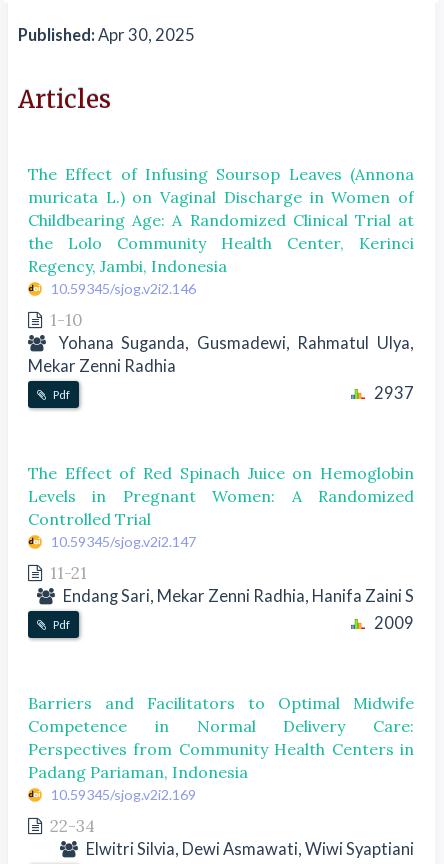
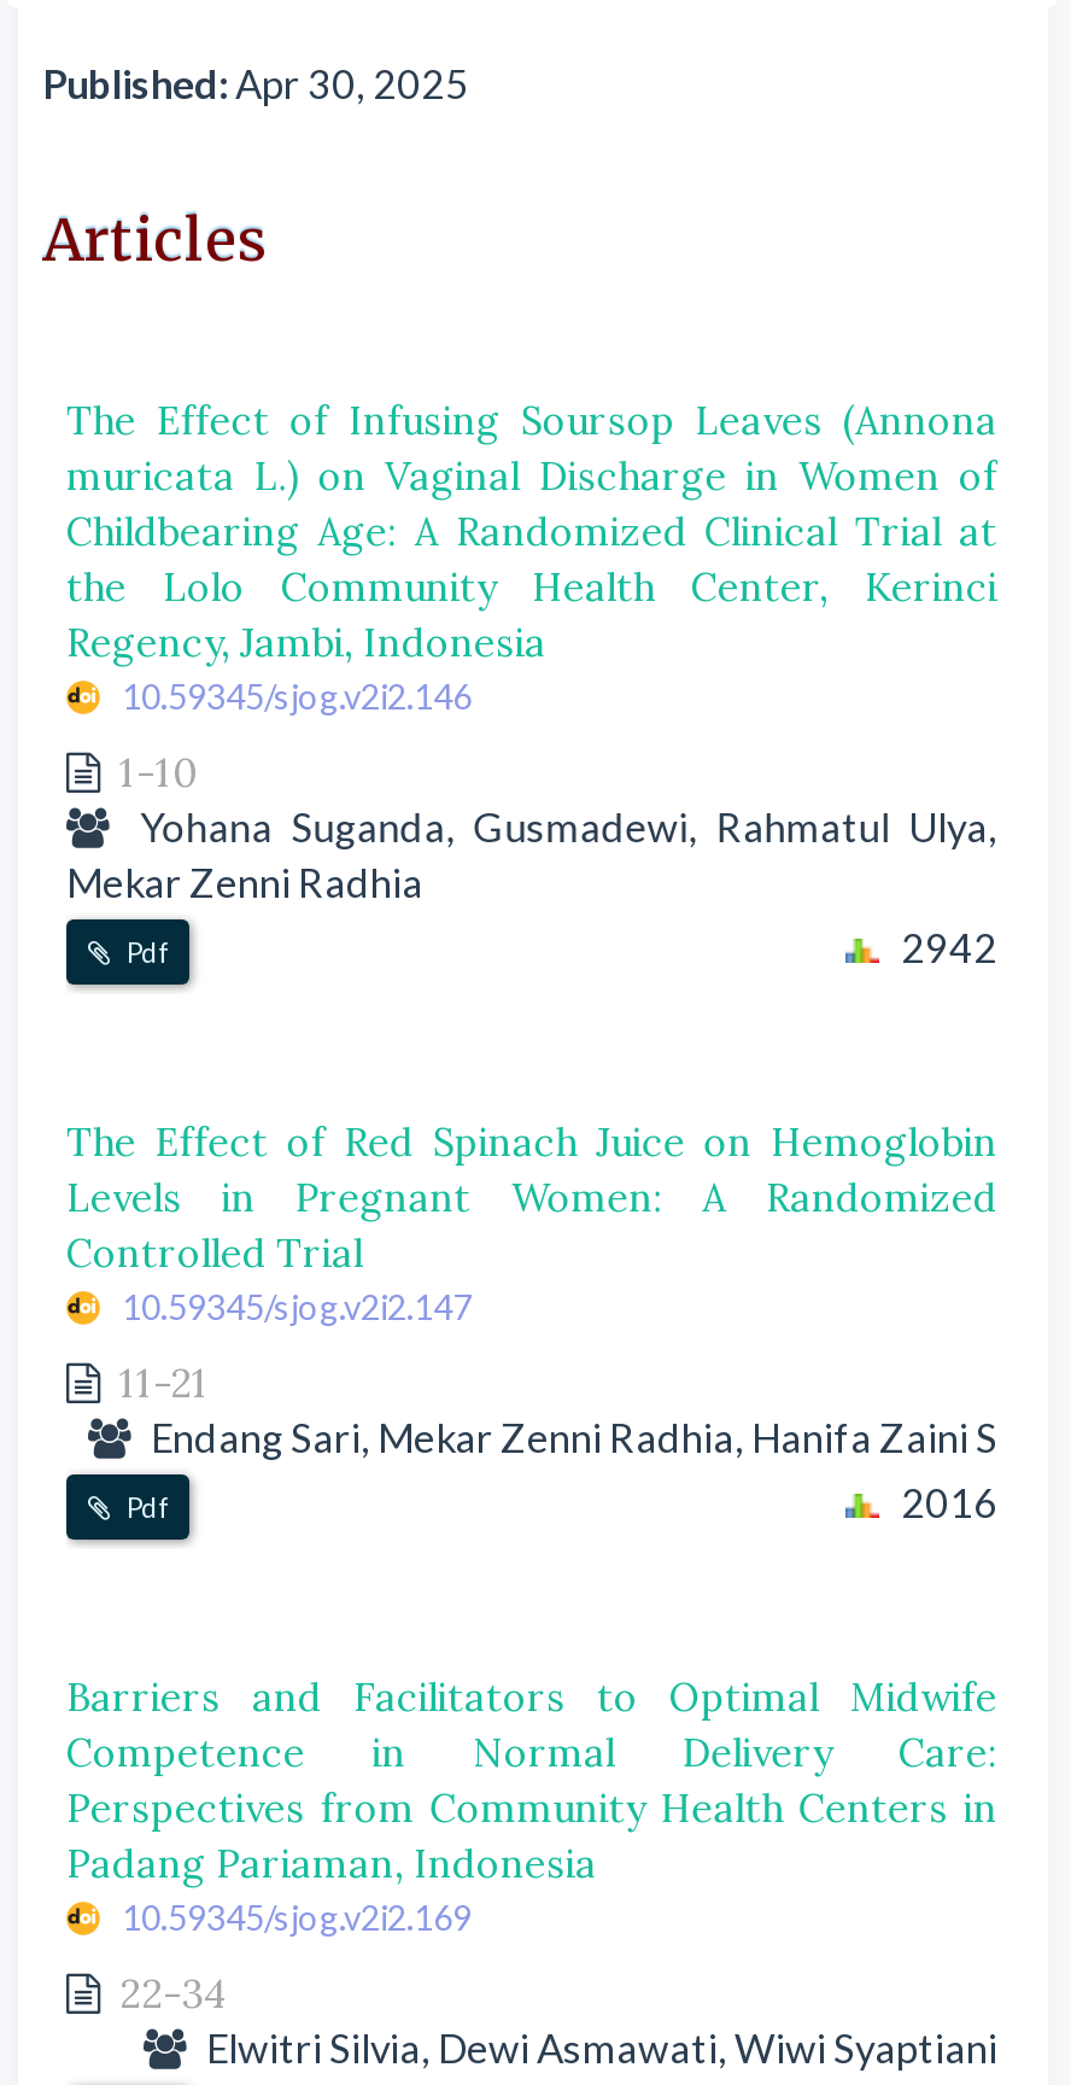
[374,383,414,403] 2937 -> [901,924,997,972] 2942
[374,613,414,633] 2009 -> [901,1479,997,1527] 2016

